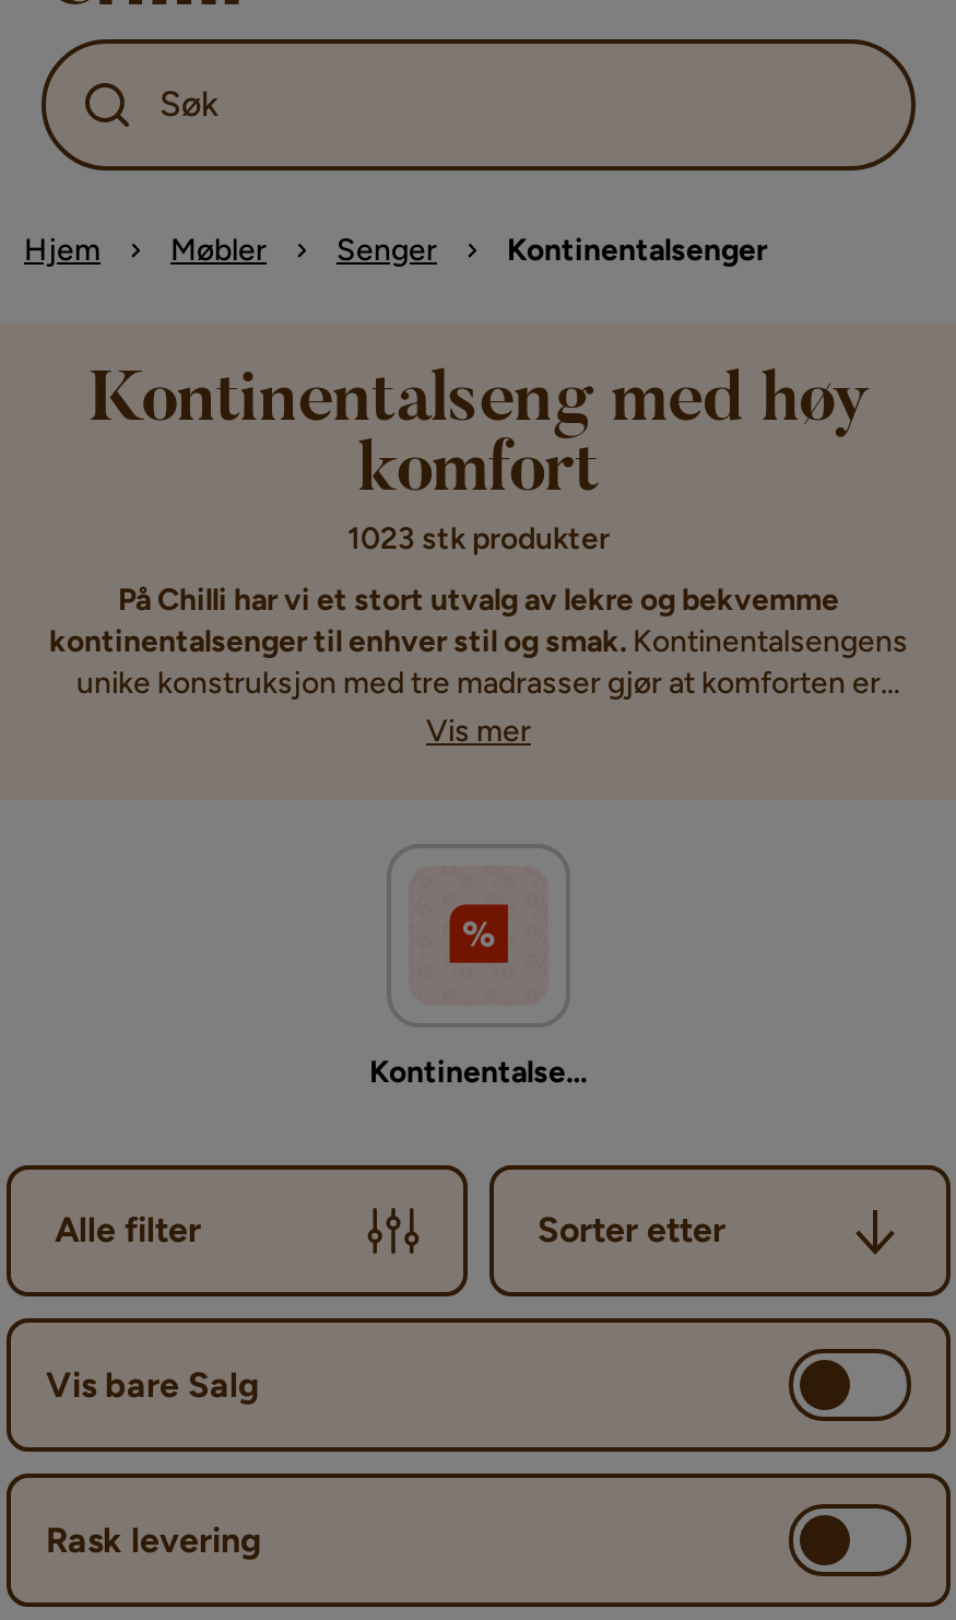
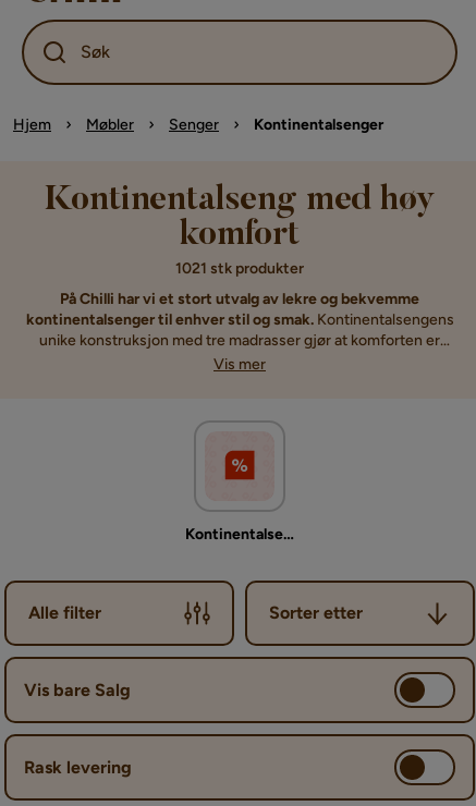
[347,520,610,557] 1023 stk produkter -> [175,259,304,278] 1021 stk produkter

